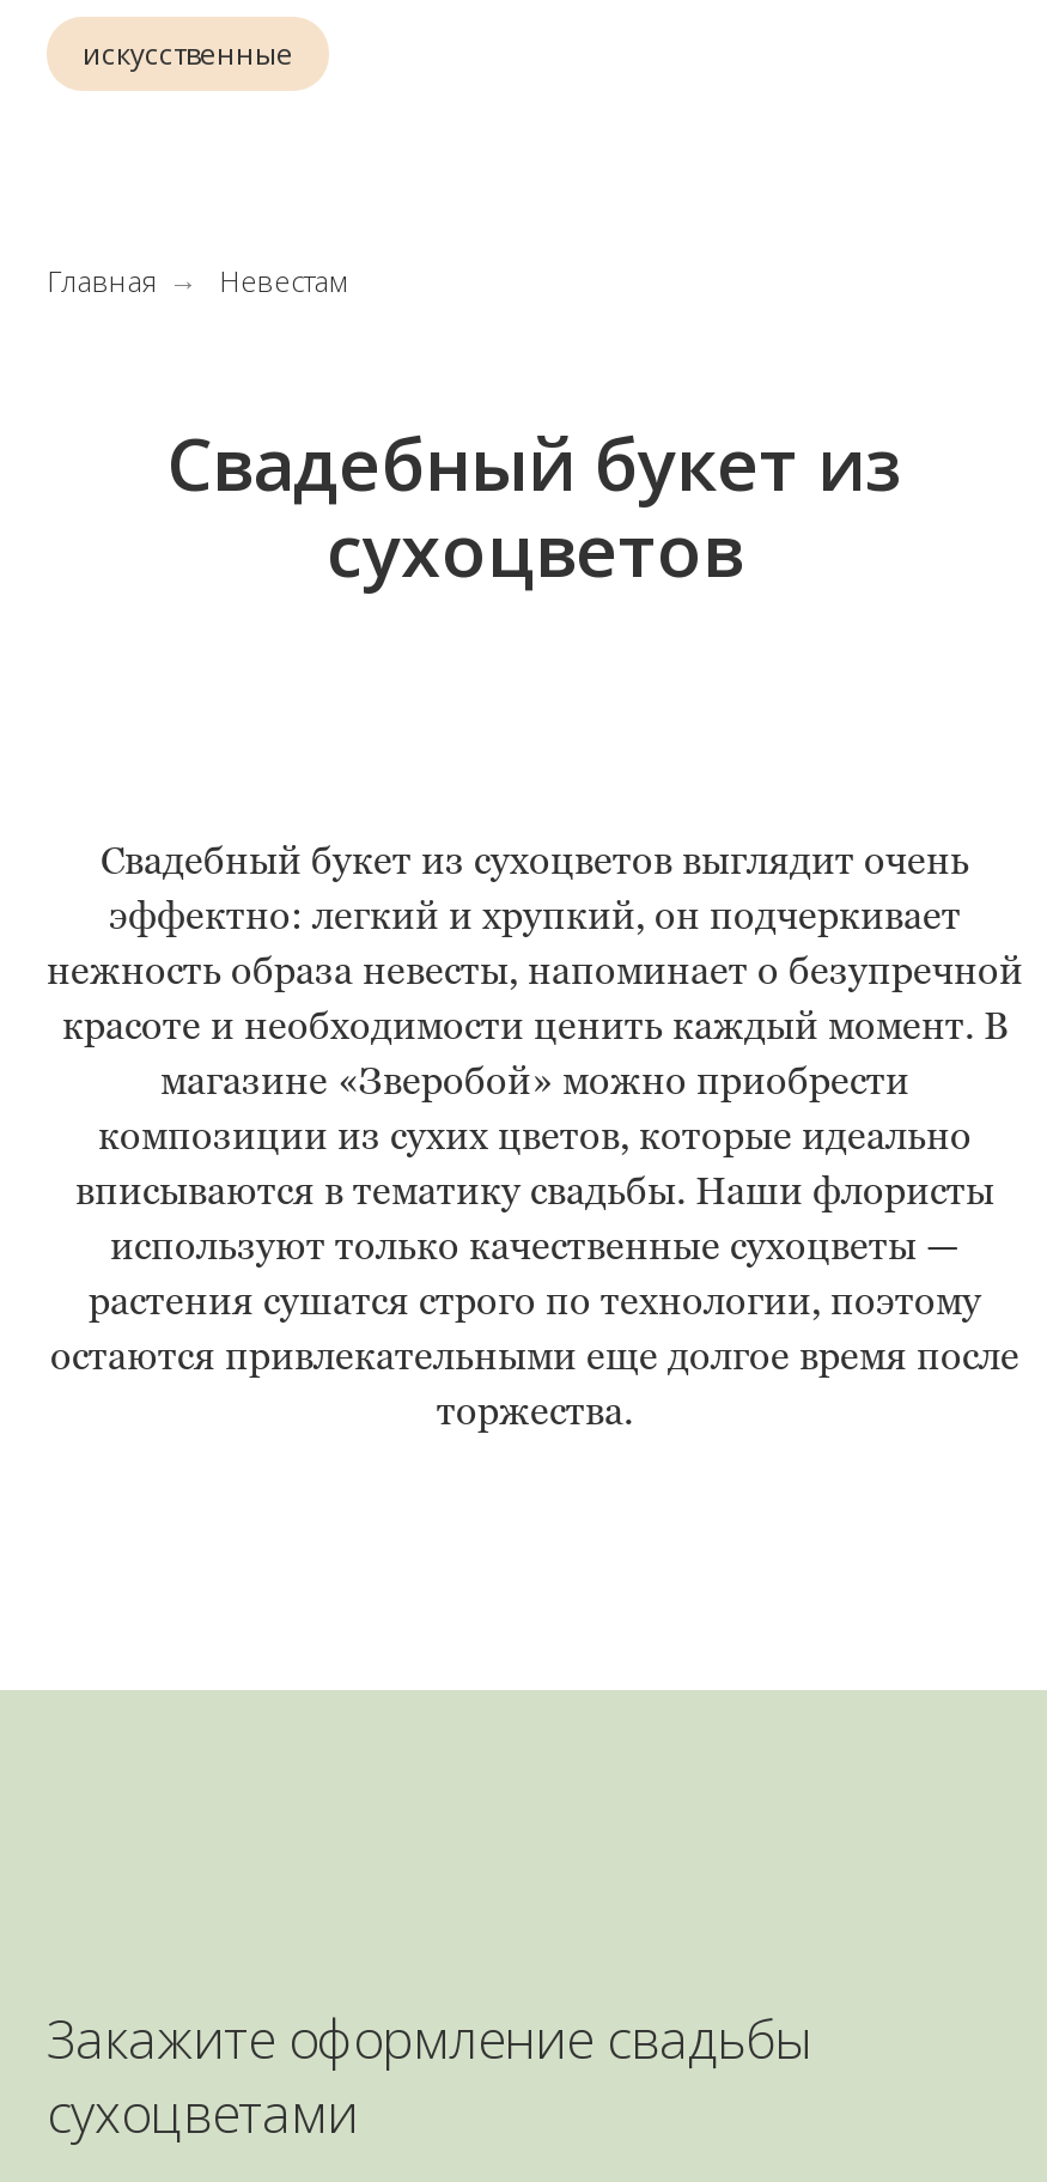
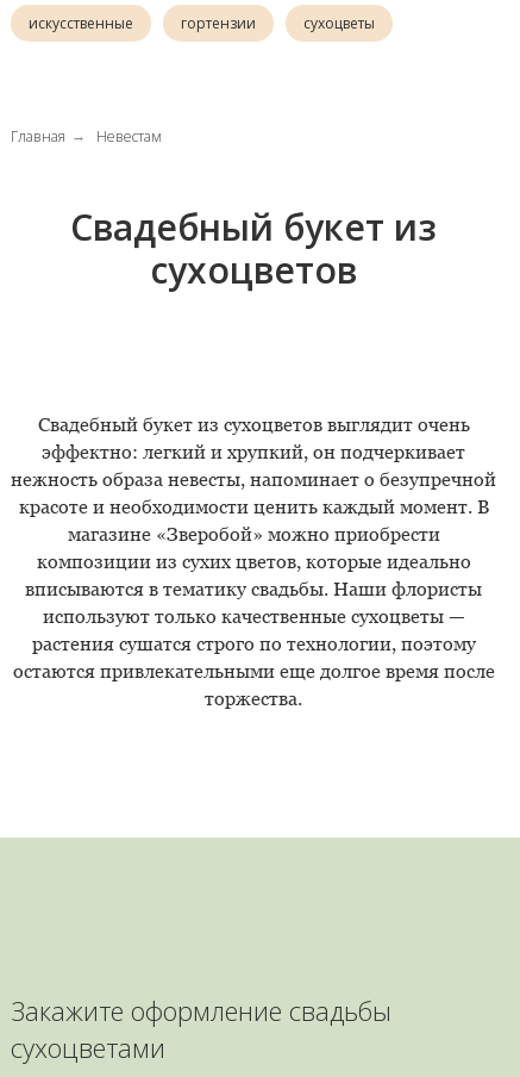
none -> [181,13,375,33] гортензии | сухоцветы

